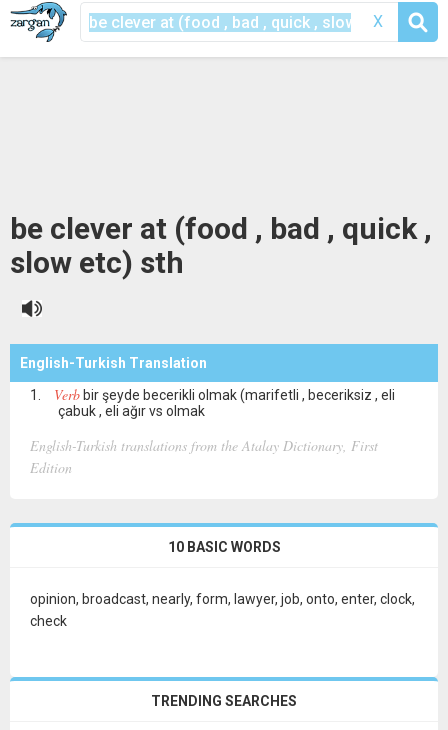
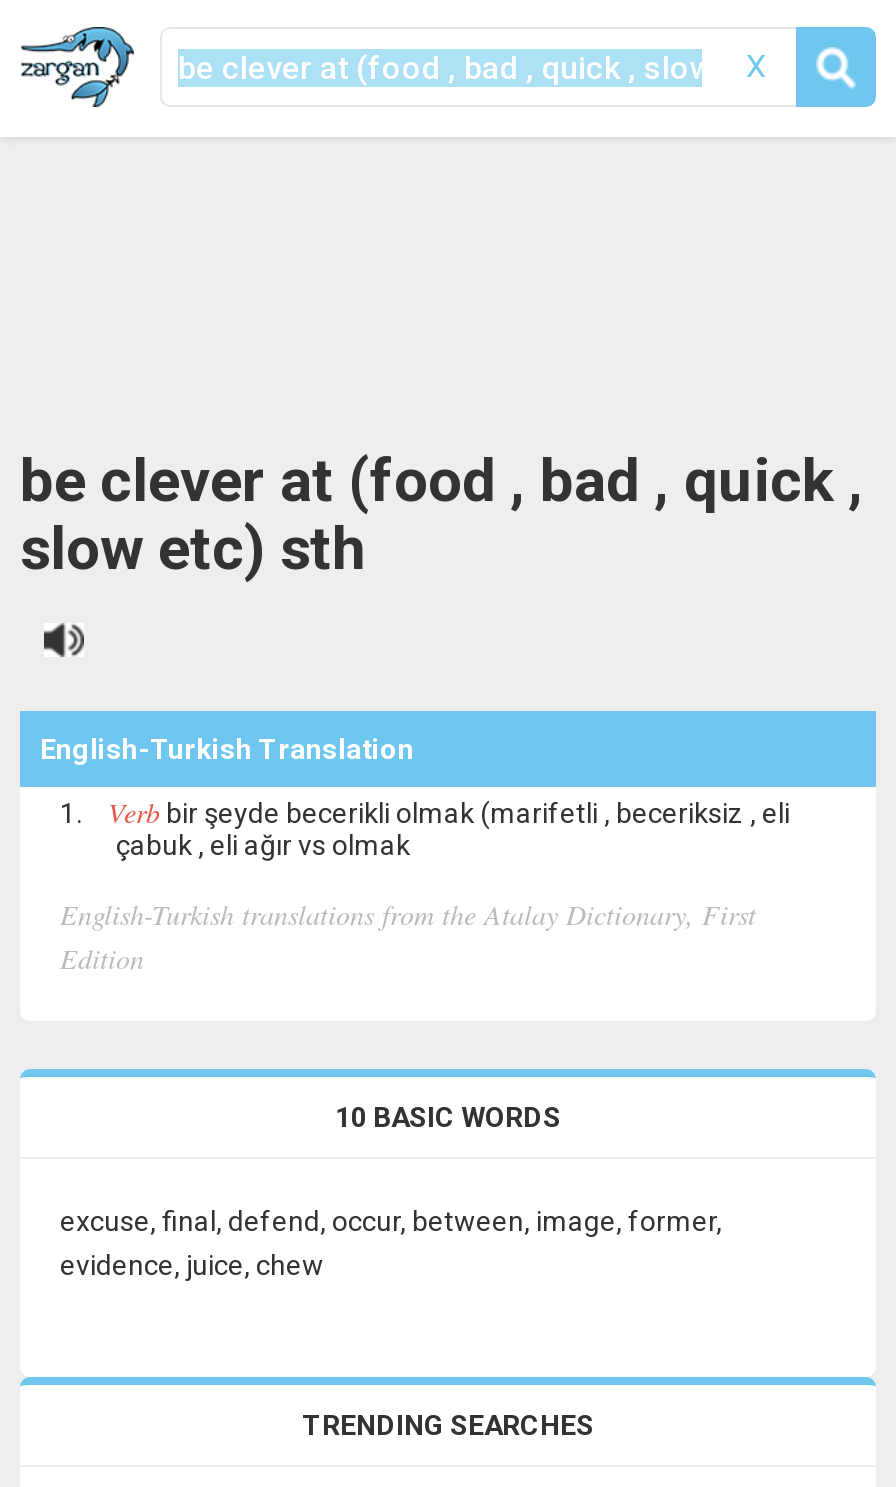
[30,591,415,629] opinion, broadcast, nearly, form, lawyer, job, onto, enter, clock, | check -> [60,1205,722,1281] excuse, final, defend, occur, between, image, former, | evidence, juice, chew

